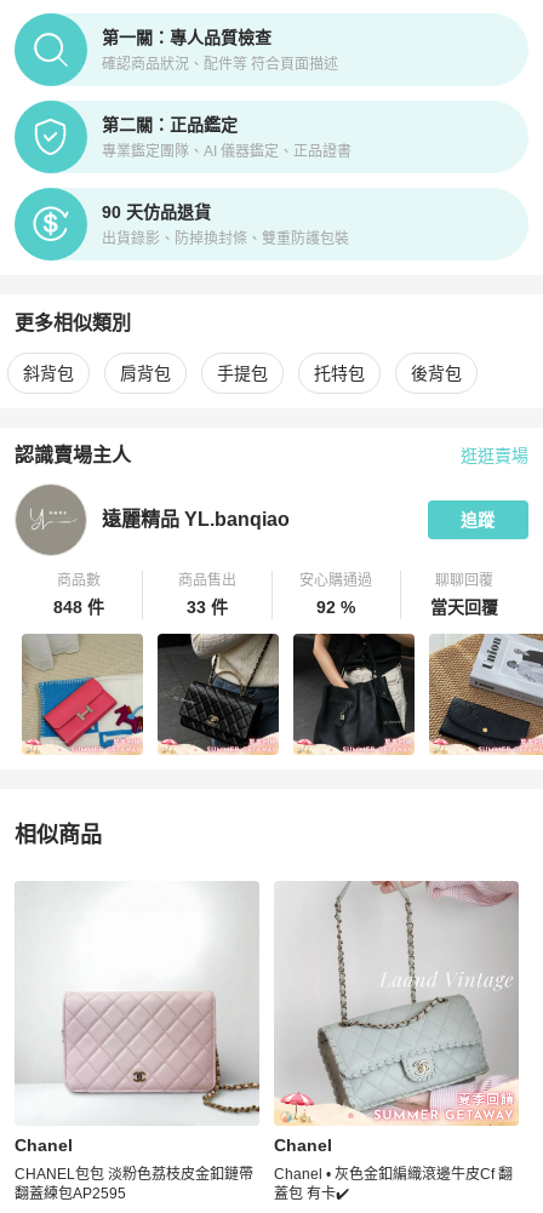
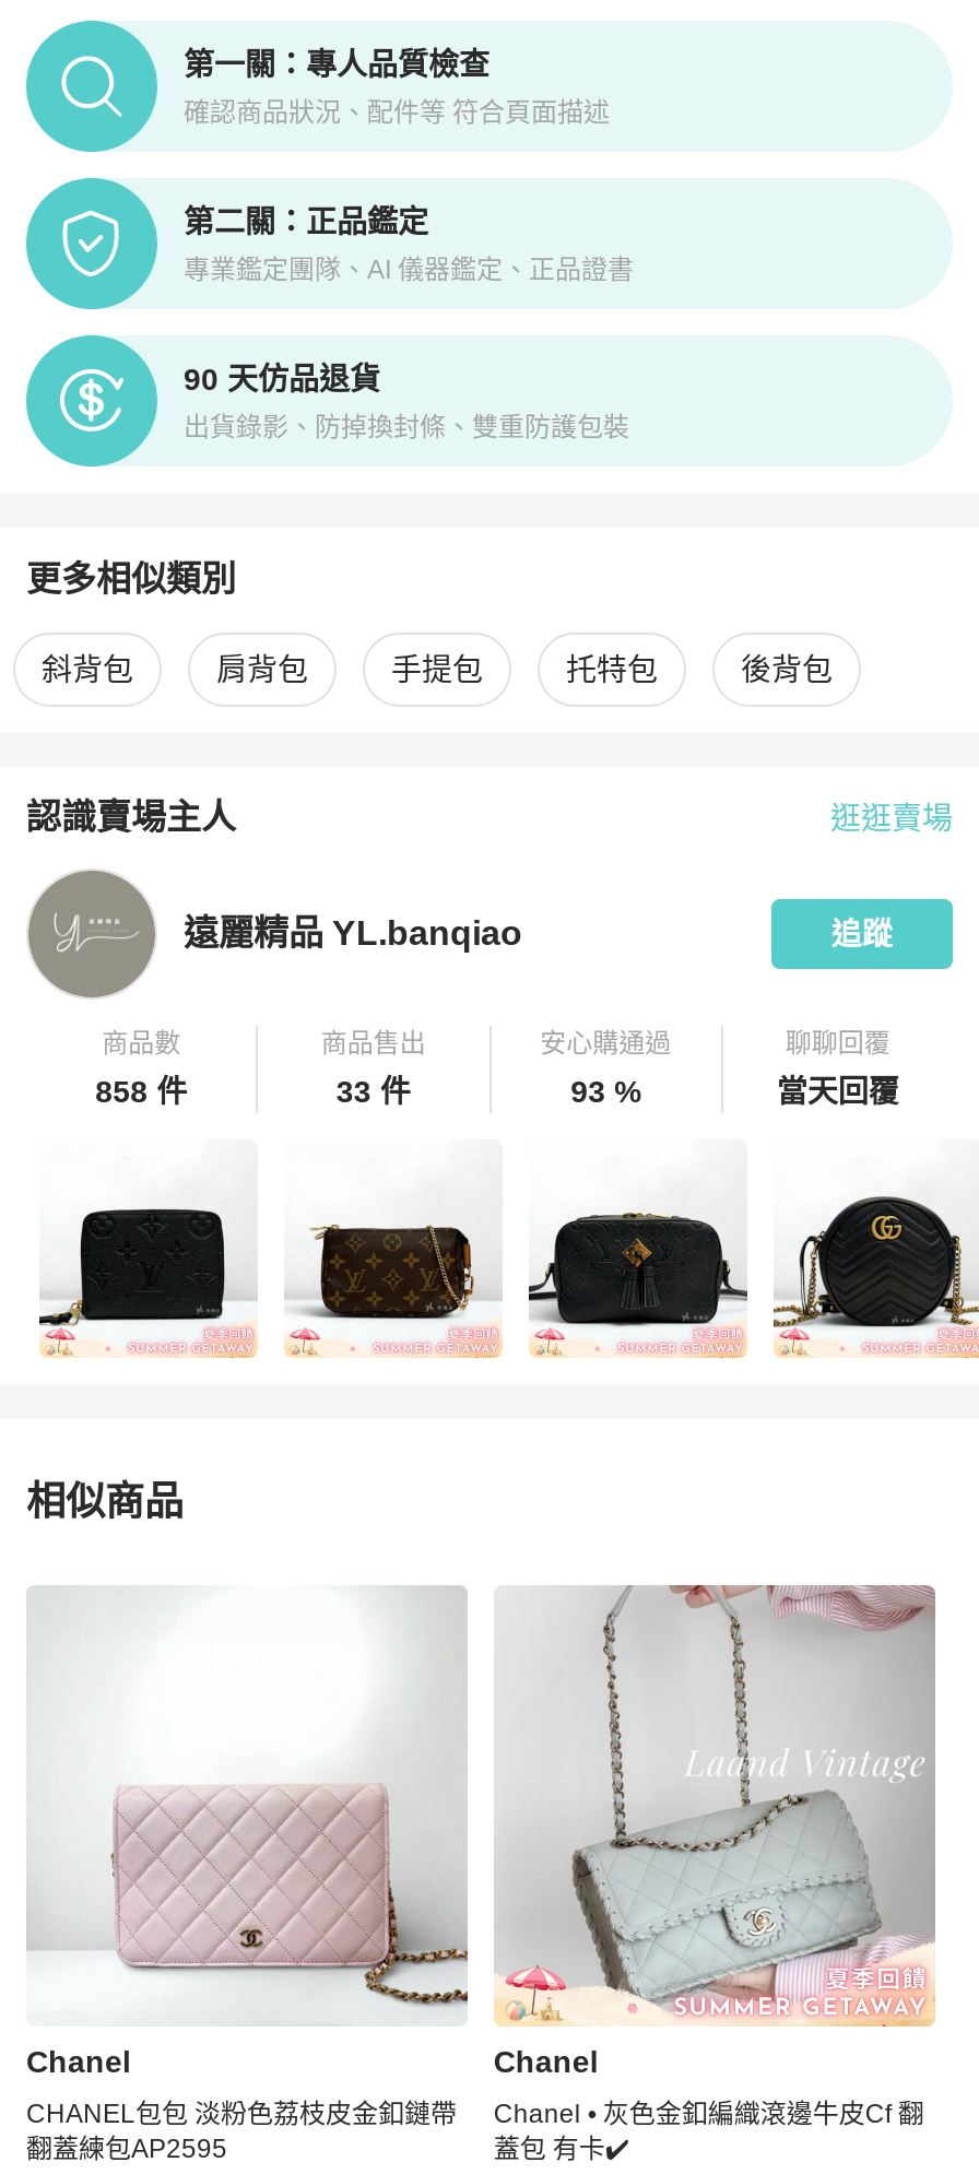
[53,598,104,617] 848 件 -> [95,1074,187,1109] 858 件
[316,598,355,617] 92 % -> [571,1074,641,1109] 93 %
[21,633,144,750] [image] -> [39,1139,258,1347] [image]
[156,633,280,753] [image] -> [284,1139,503,1351] [image]
[292,633,416,753] [image] -> [529,1139,747,1351] [image]
[428,633,539,753] [image] -> [774,1139,972,1351] [image]

